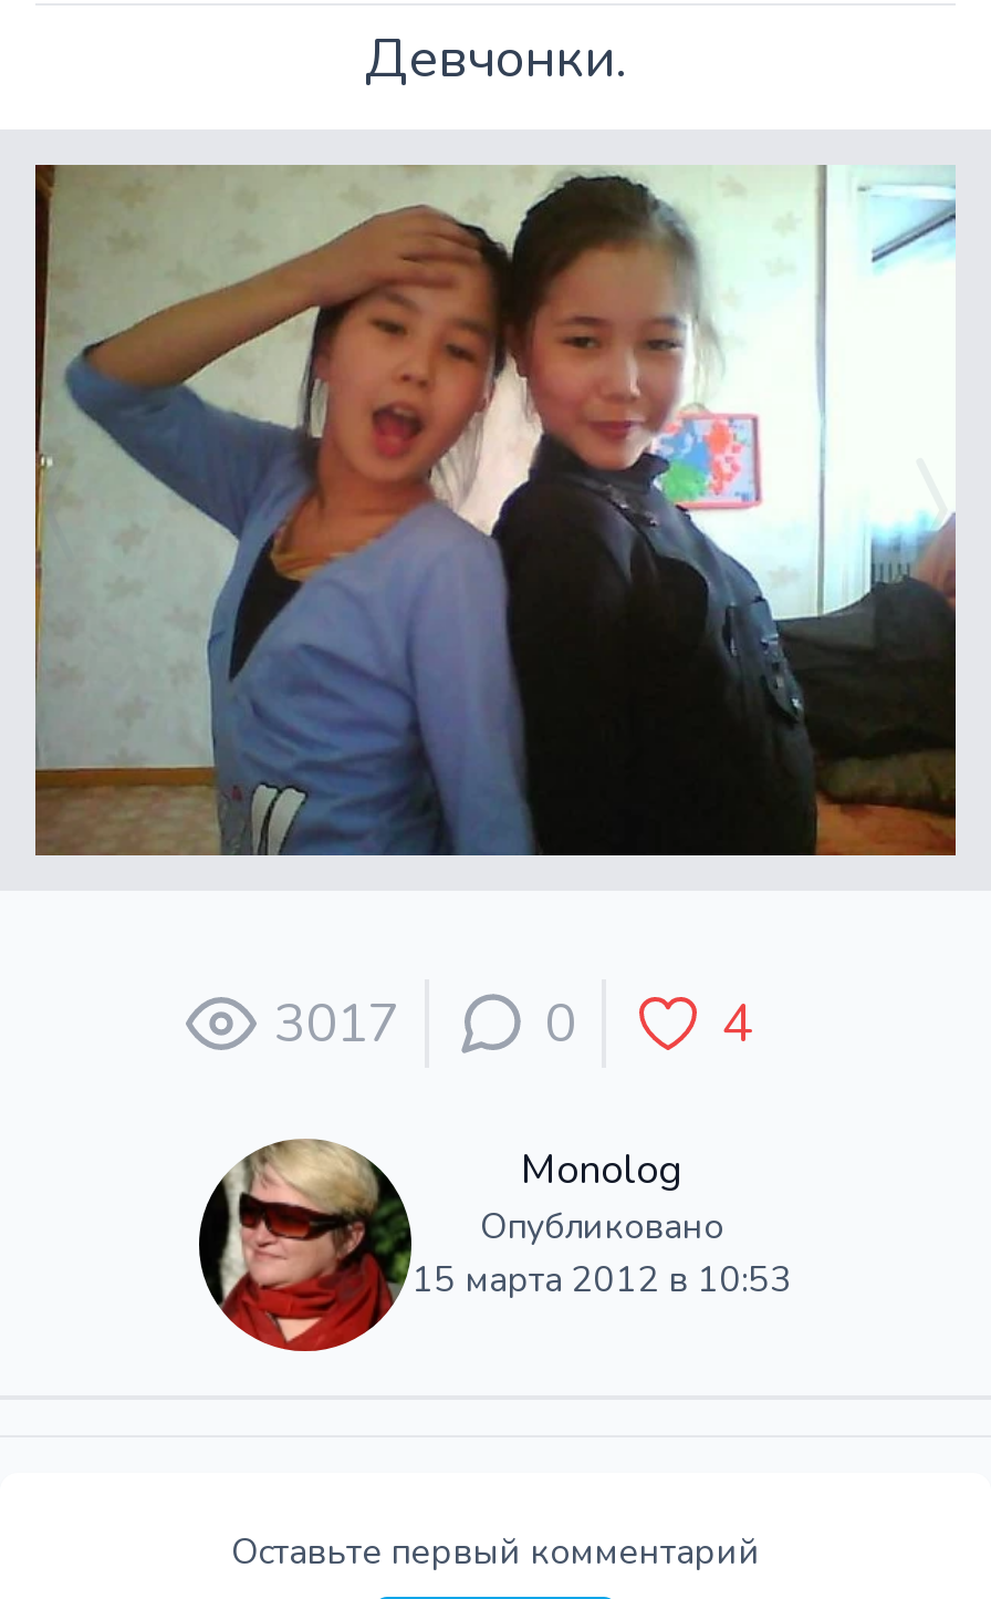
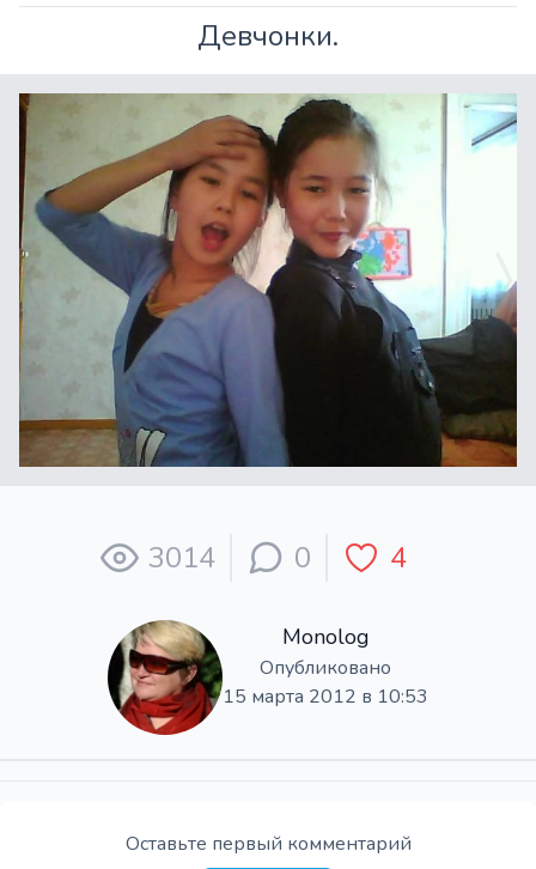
[274,988,398,1059] 3017 -> [148,539,215,577] 3014

